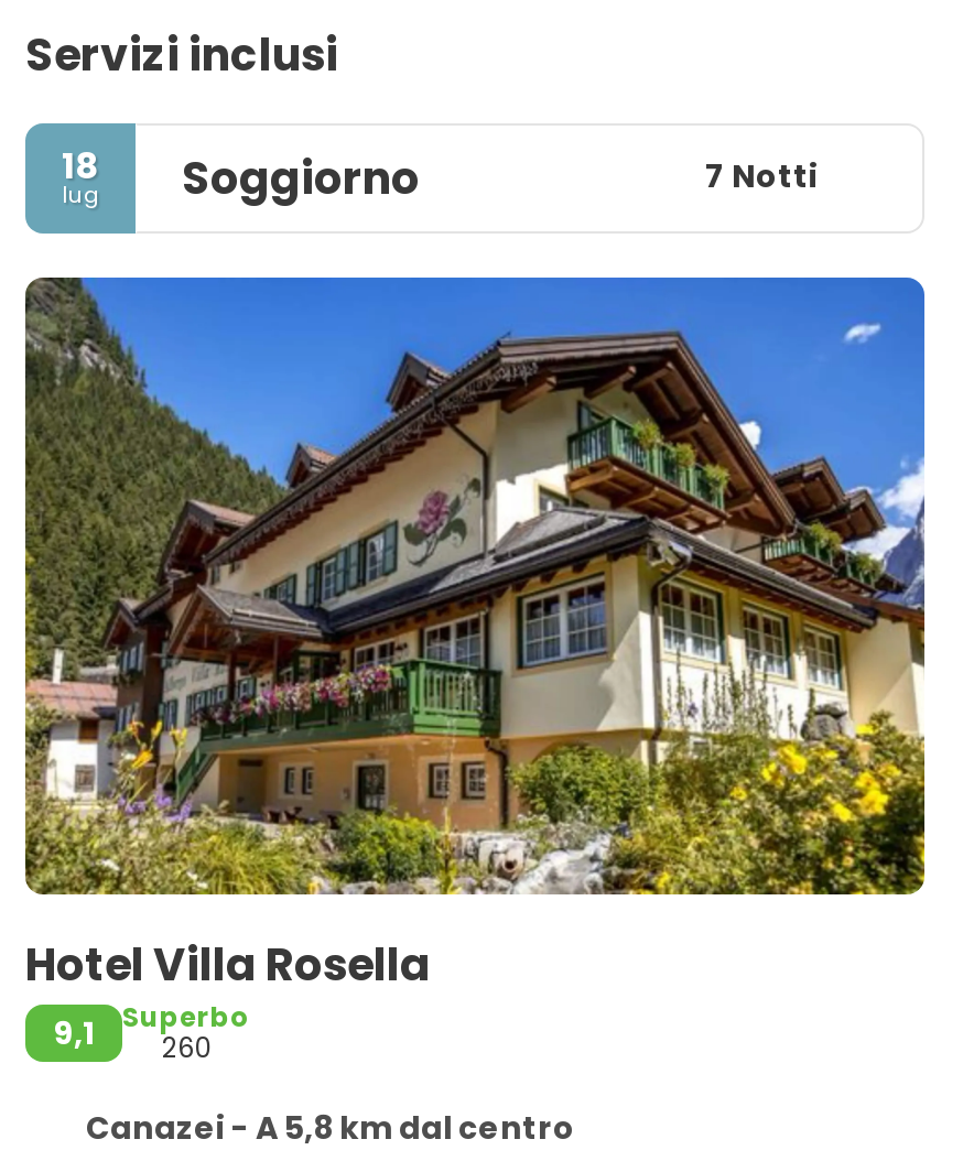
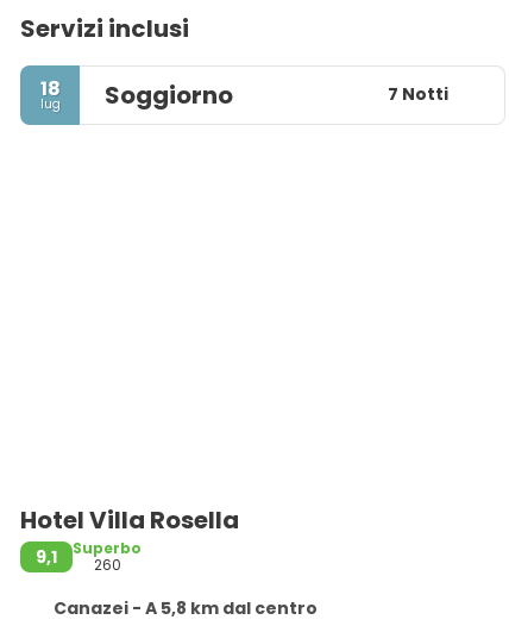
[23,275,927,897] [image] -> none

